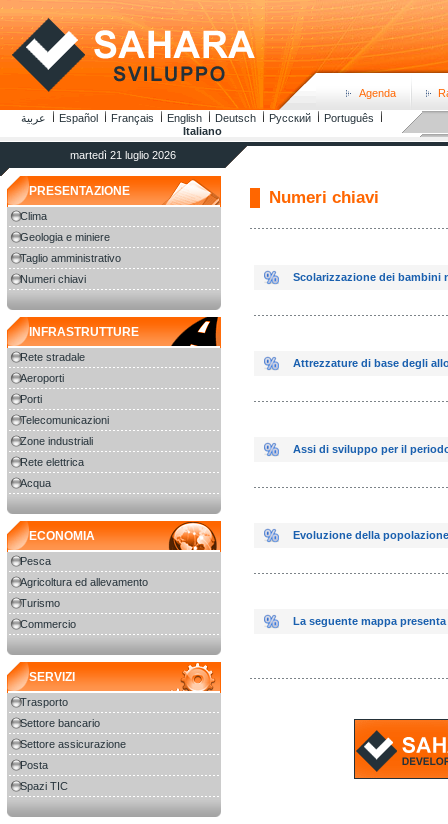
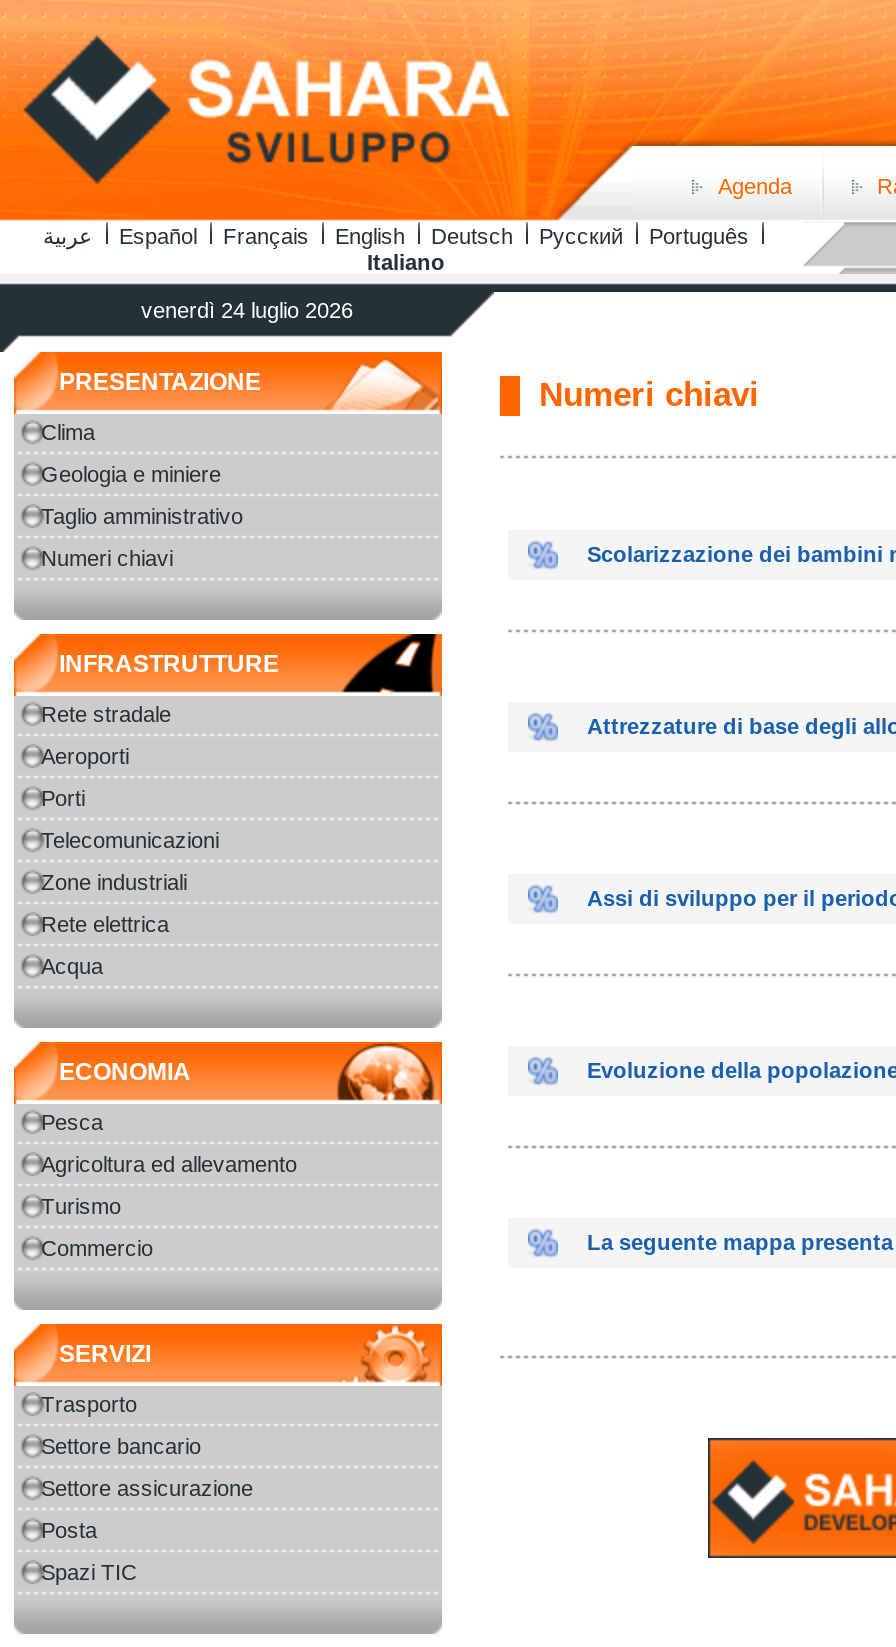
[70,149,176,161] martedì 21 luglio 2026 -> [141,298,353,322] venerdì 24 luglio 2026

